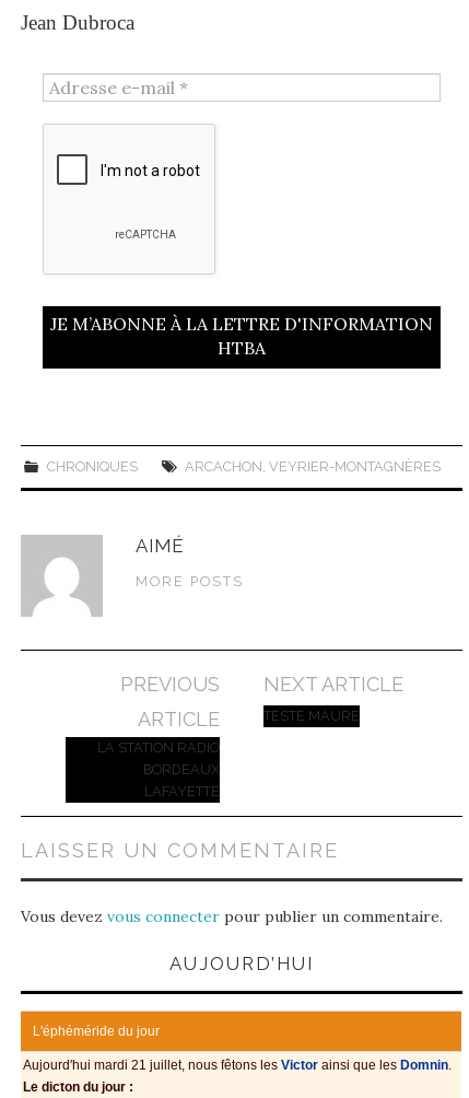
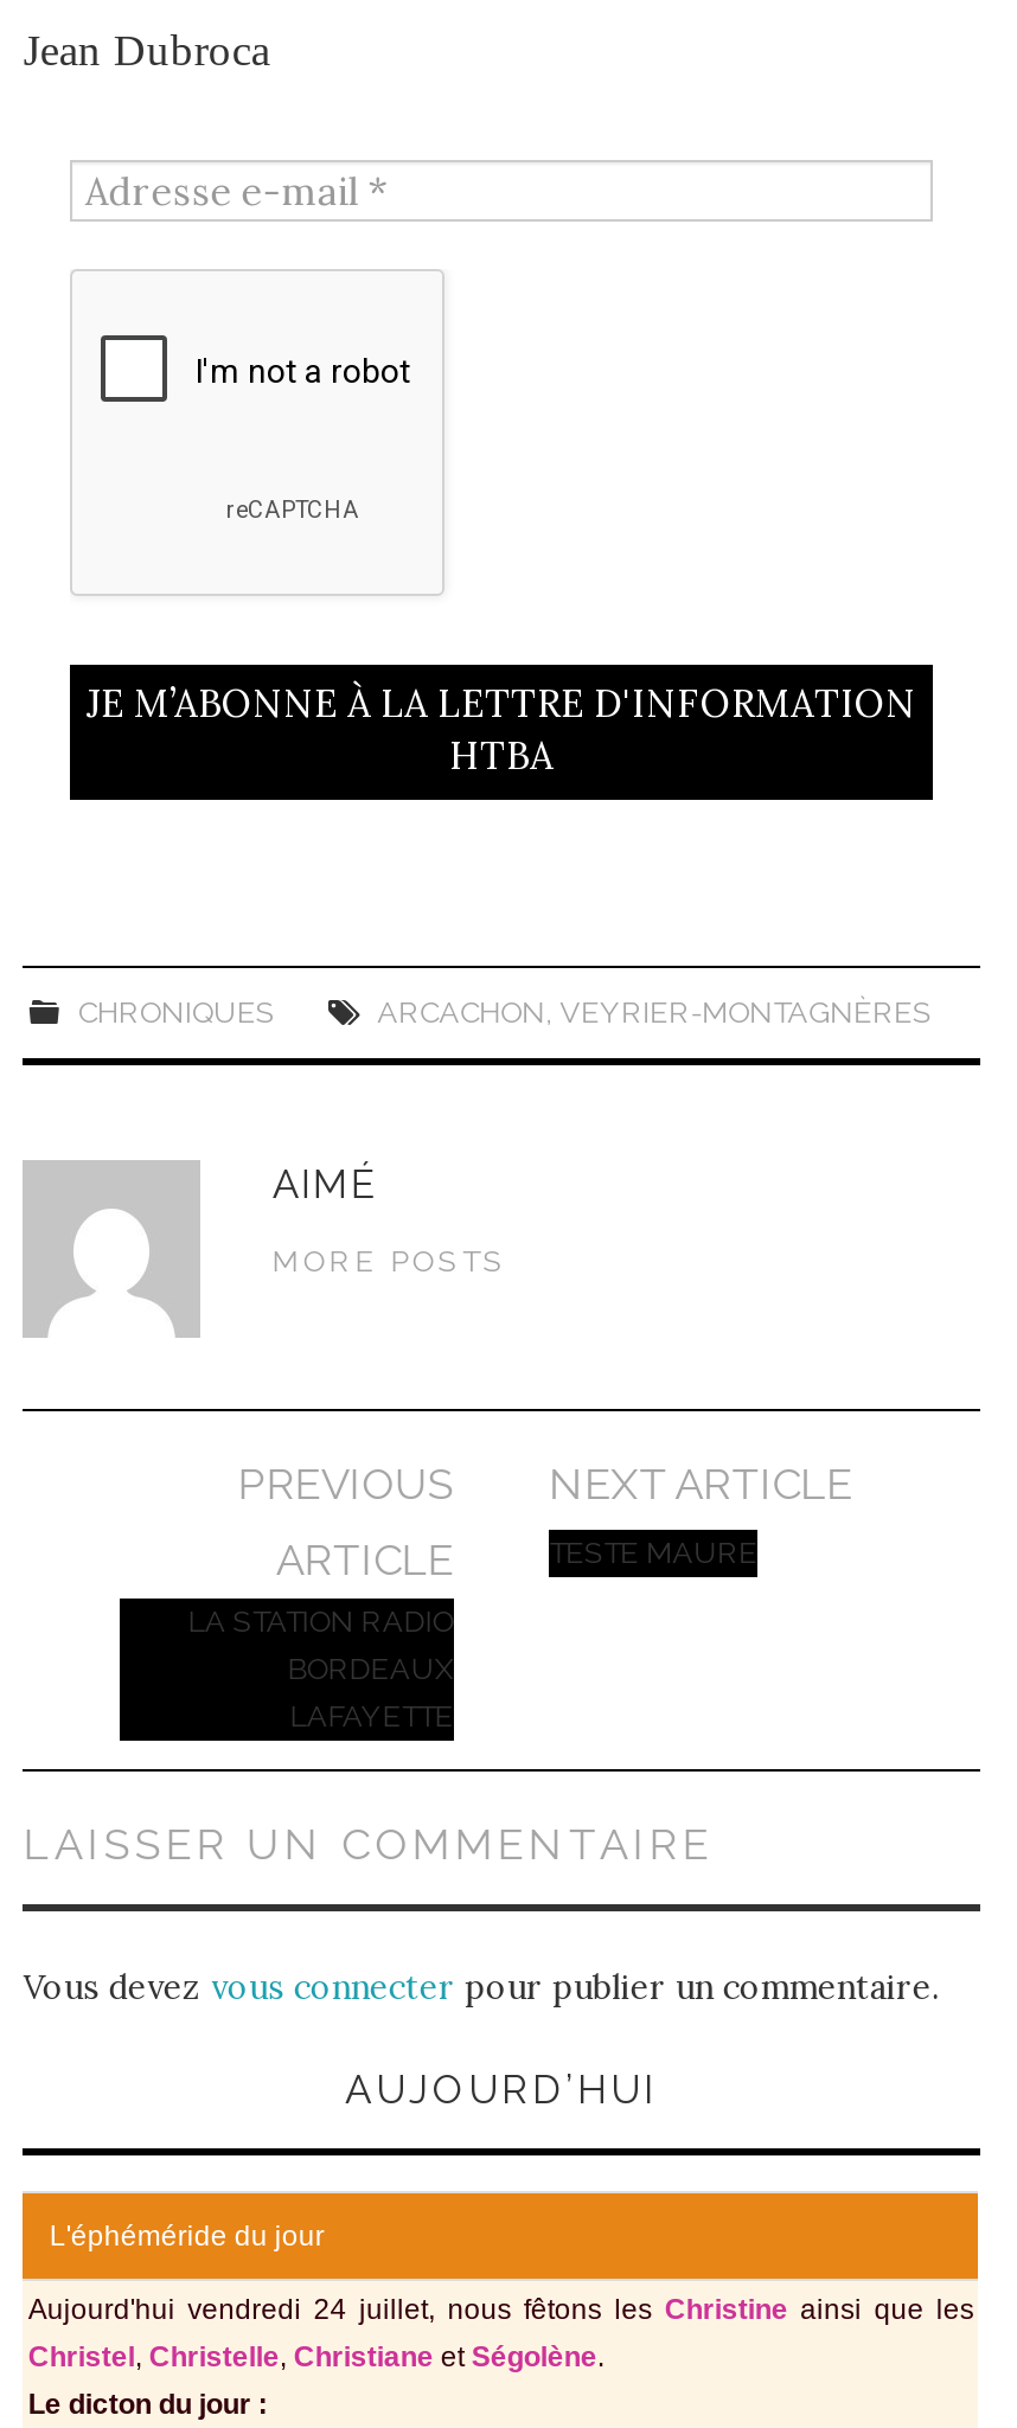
[23,1057,452,1072] Aujourd'hui mardi 21 juillet, nous fêtons les Victοr аinsi quе lеs Domnin. -> [28,2292,974,2372] Aujourd'hui vendredi 24 juillet, nous fêtons les Christine ainsi que les | Christеl, Christеllе, Christiane et Ségolène.

